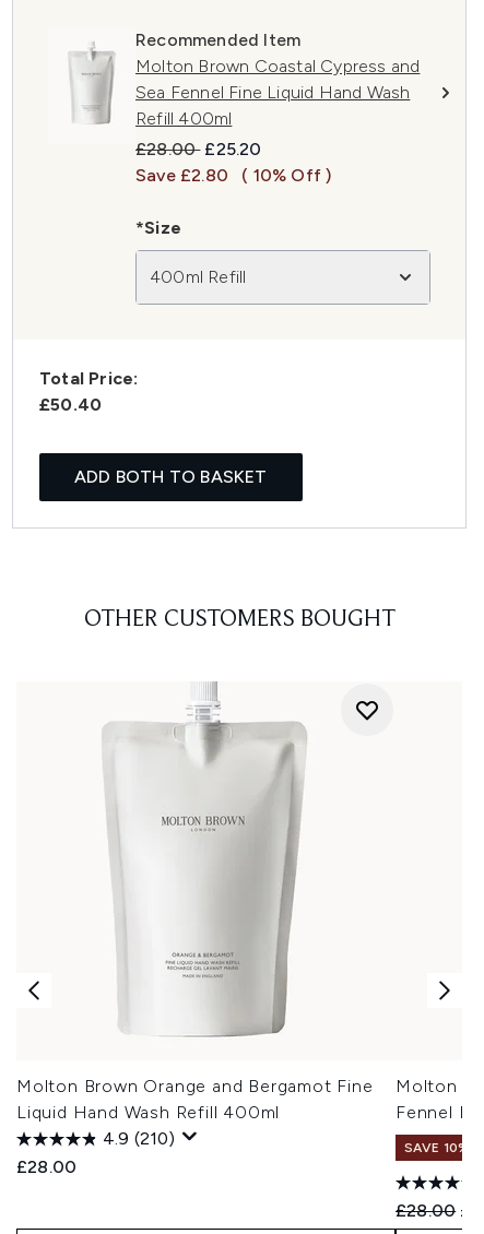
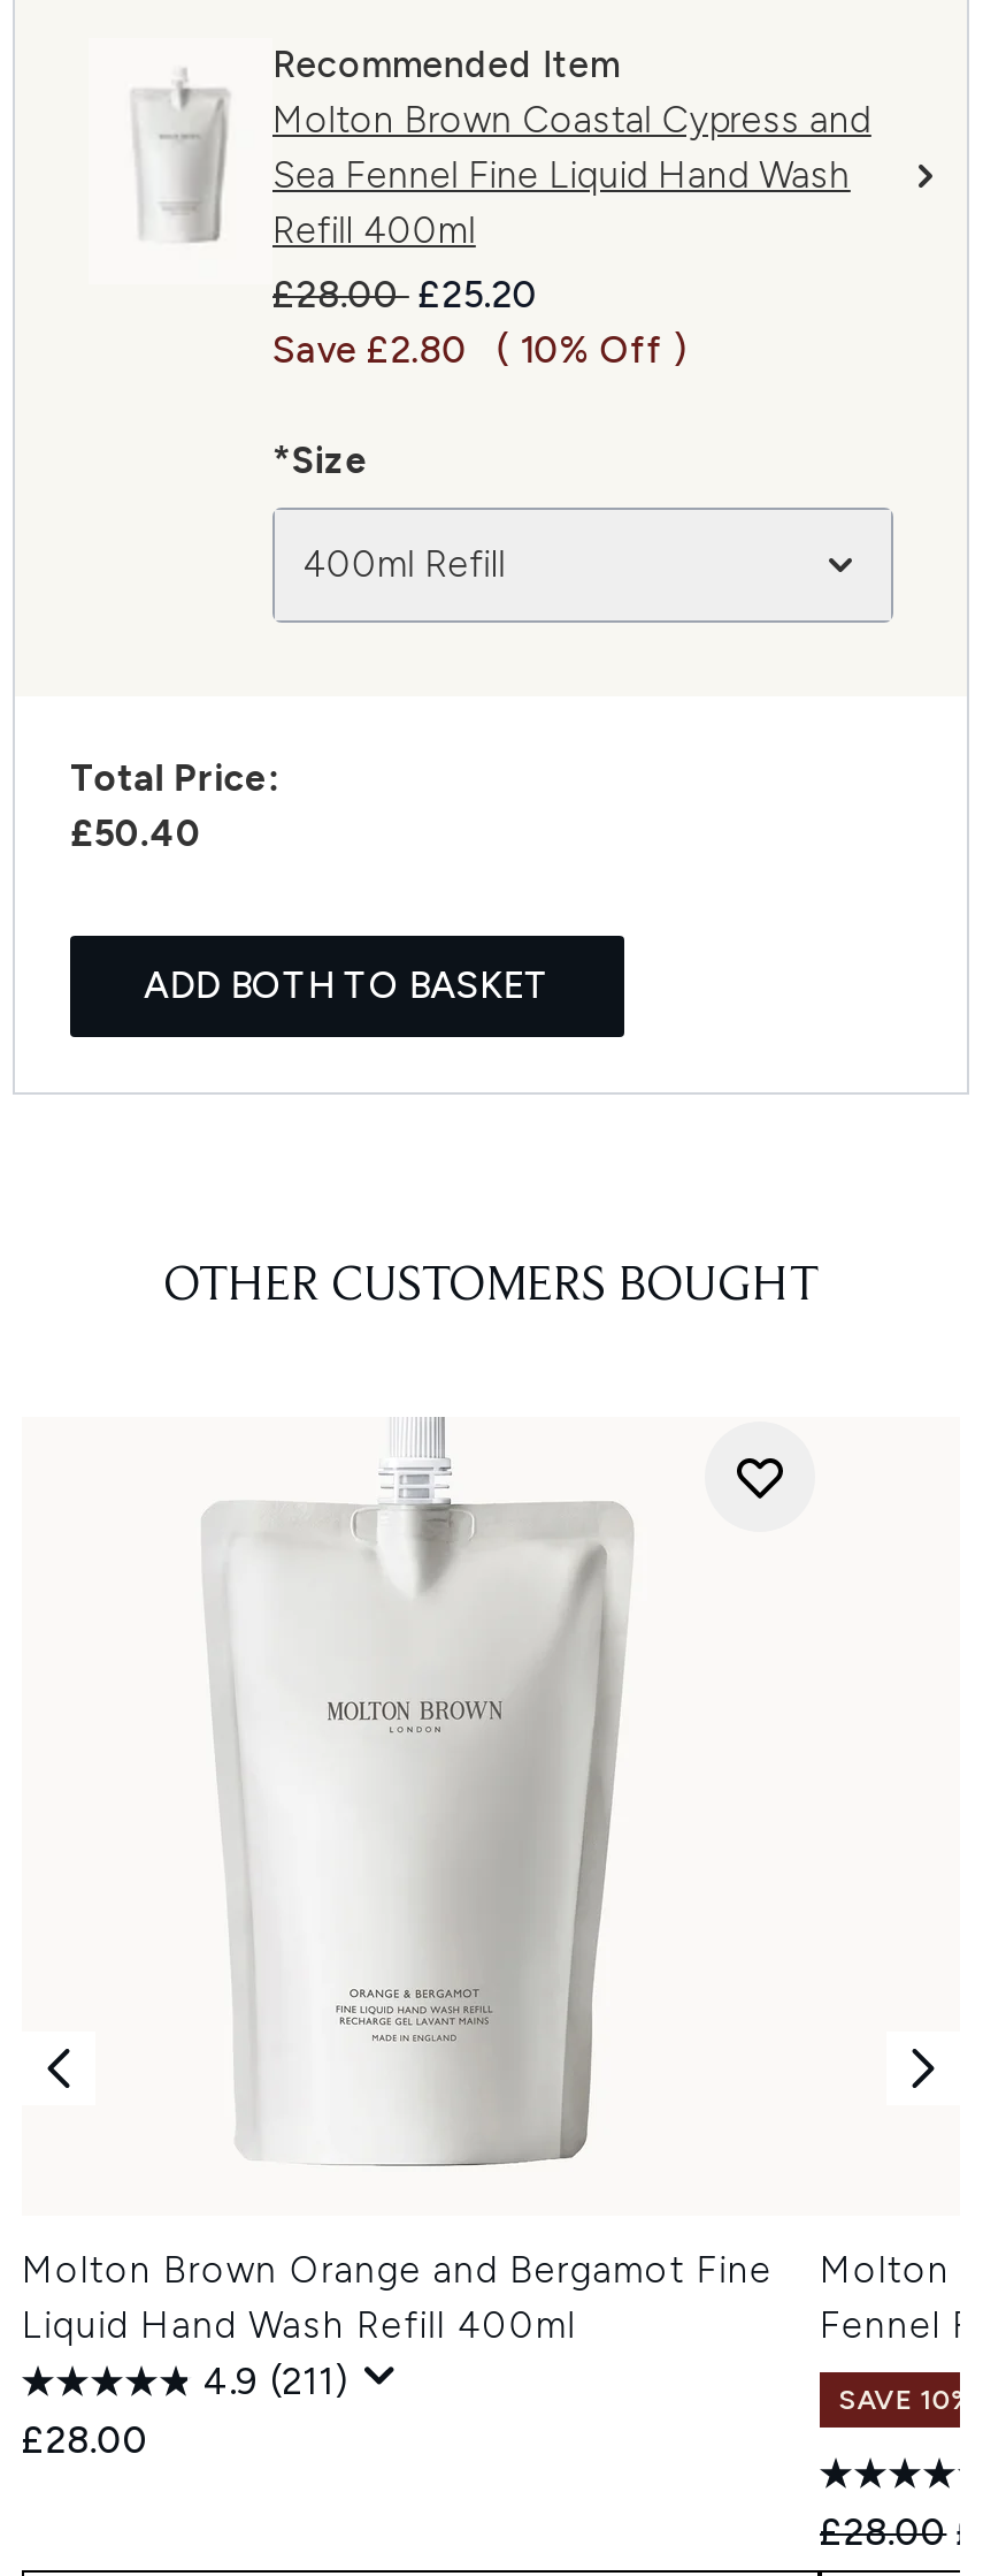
[103,1128,175,1149] 4.9 (210) -> [203,2359,348,2402] 4.9 (211)

